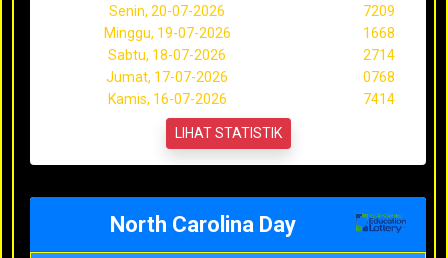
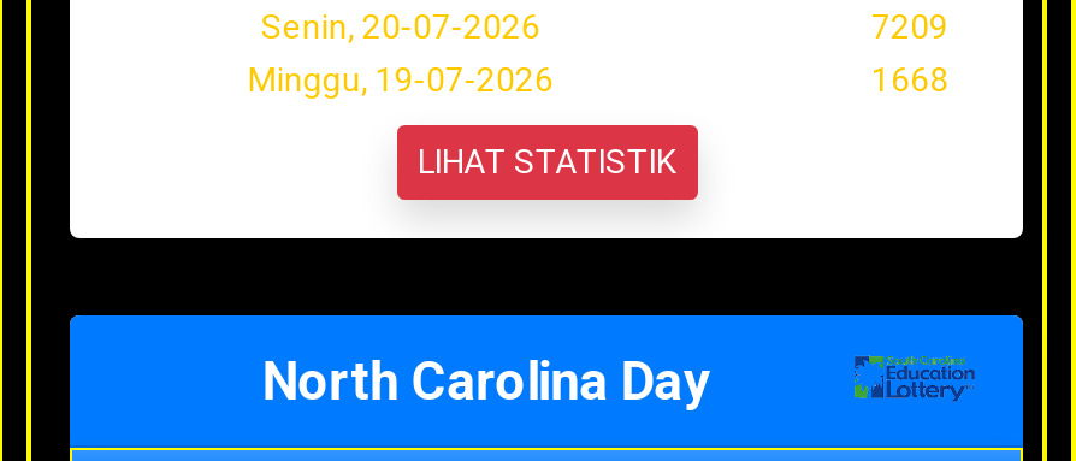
[106,47,395,107] Sabtu, 18-07-2026 | 2714 | Jumat, 17-07-2026 | 0768 | Kamis, 16-07-2026 | 7414 -> none

